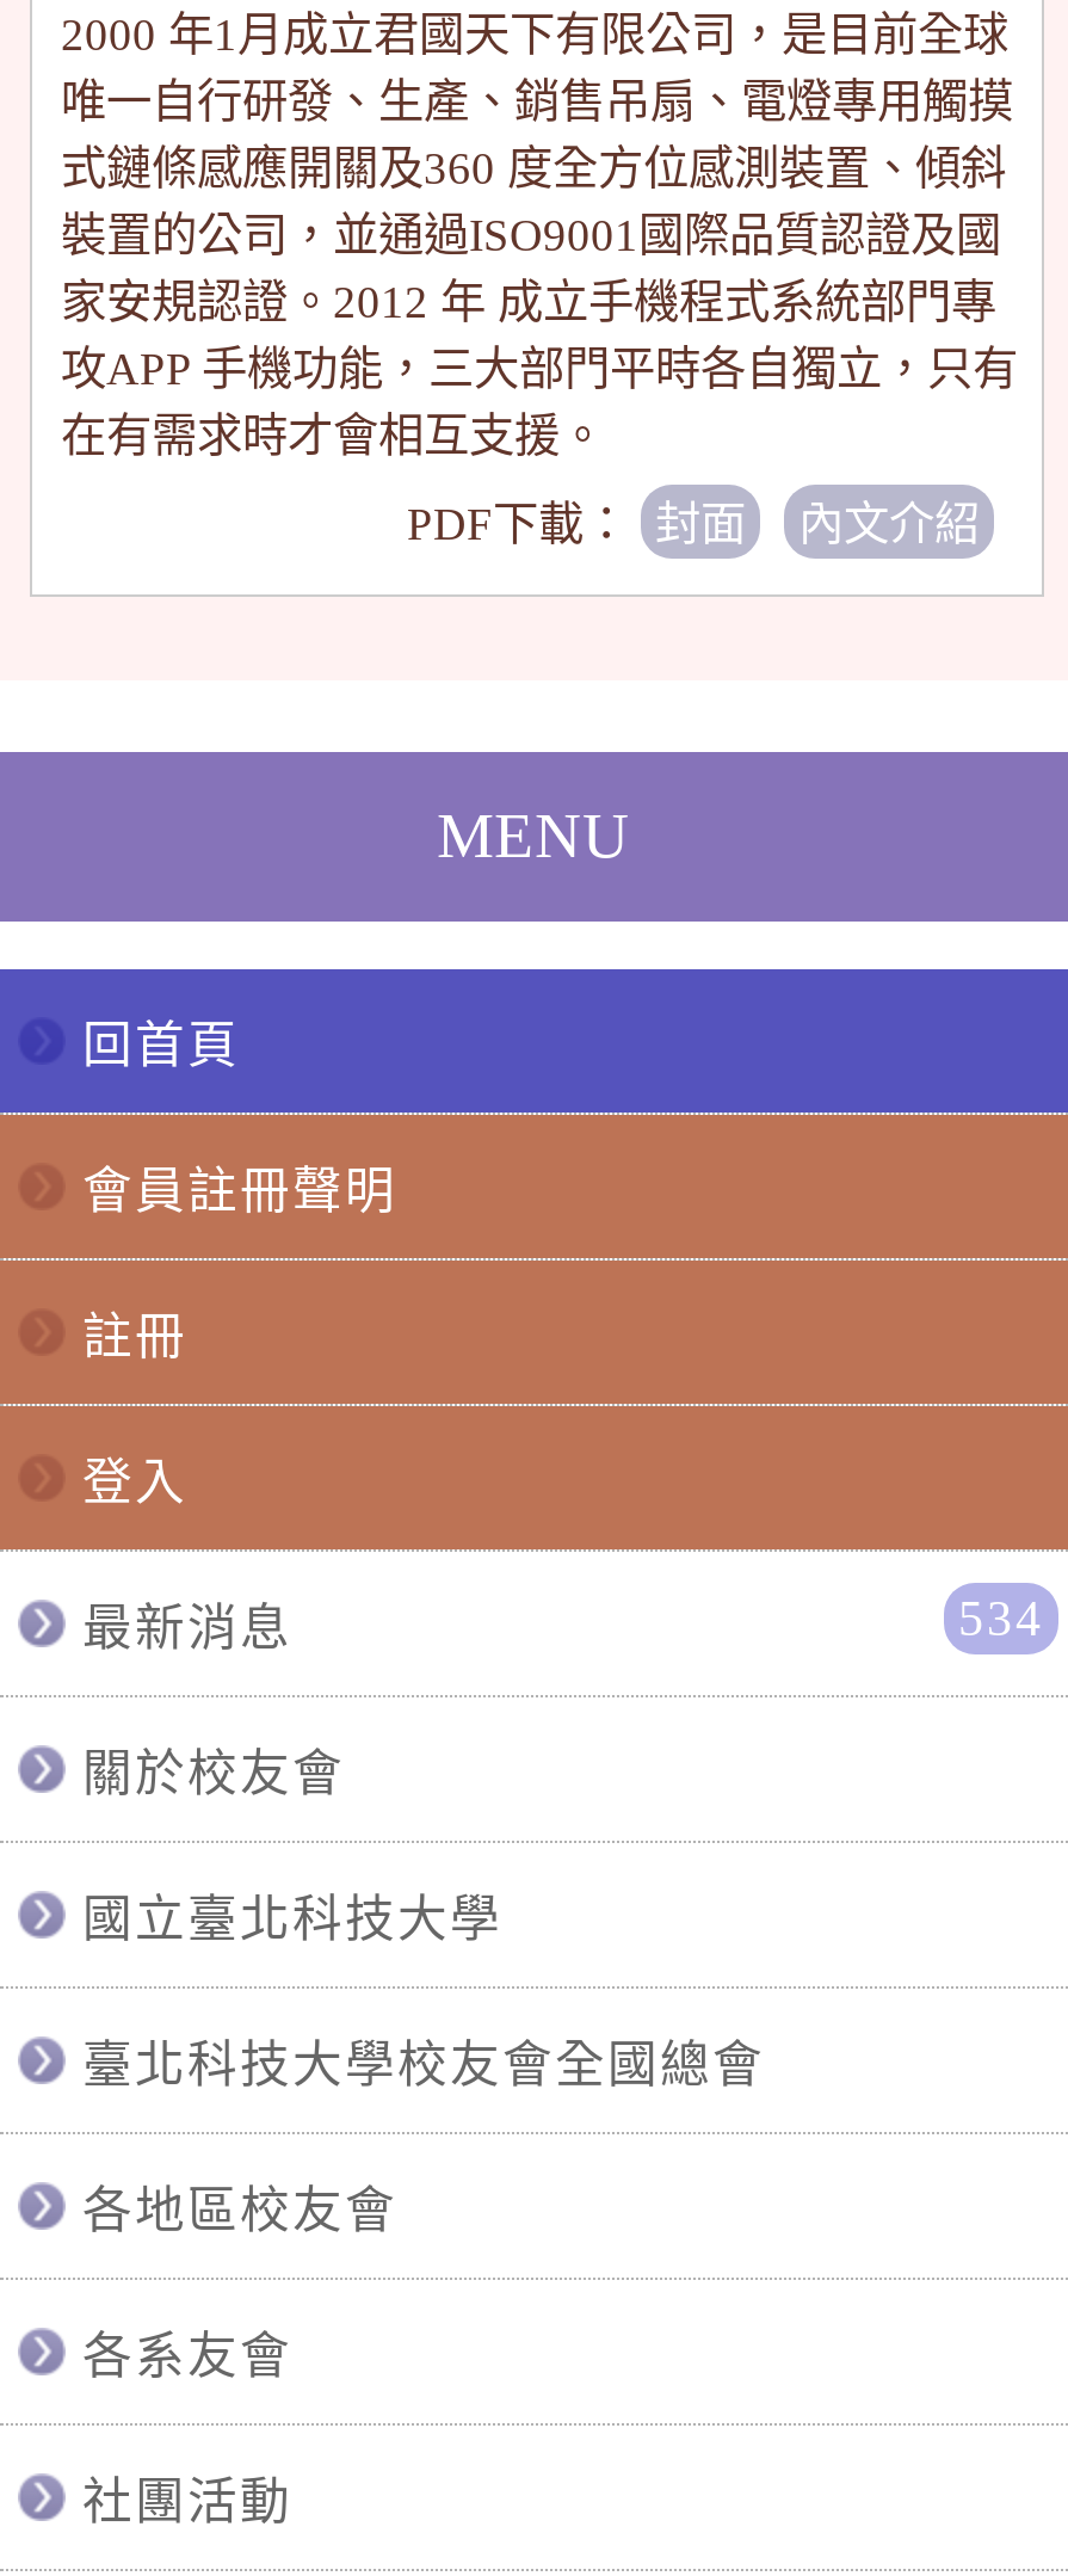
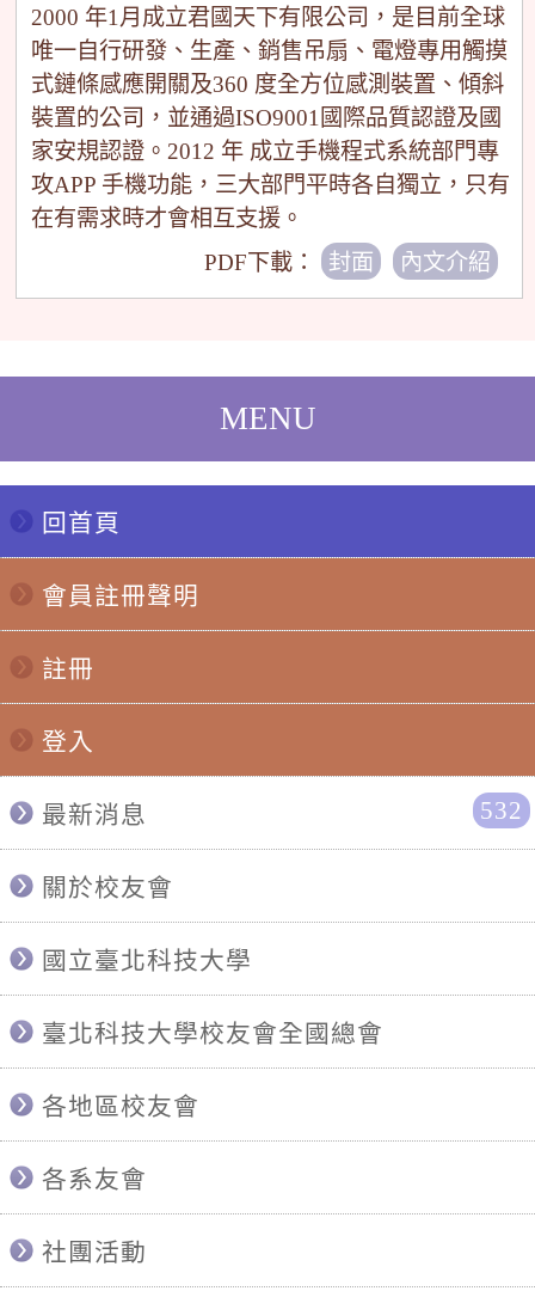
[958,1590,1044,1644] 534 -> [480,796,523,823] 532

